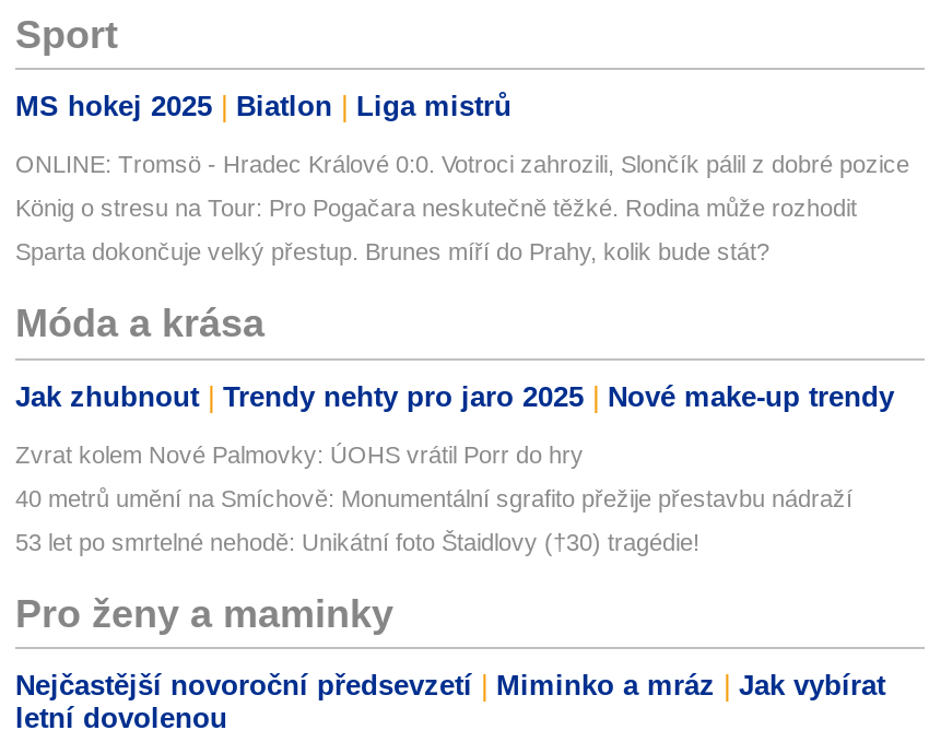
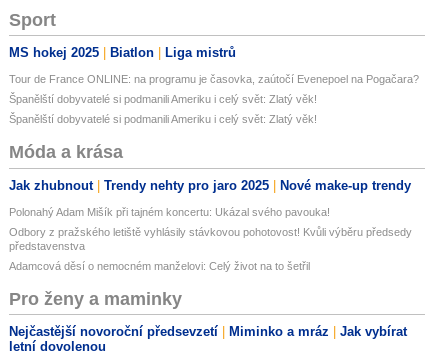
[15,151,909,177] ONLINE: Tromsö - Hradec Králové 0:0. Votroci zahrozili, Slončík pálil z dobré pozice -> [9,73,419,85] Tour de France ONLINE: na programu je časovka, zaútočí Evenepoel na Pogačara?
[15,195,857,221] König o stresu na Tour: Pro Pogačara neskutečně těžké. Rodina může rozhodit -> [9,93,317,105] Španělští dobyvatelé si podmanili Ameriku i celý svět: Zlatý věk!
[15,238,769,265] Sparta dokončuje velký přestup. Brunes míří do Prahy, kolik bude stát? -> [9,113,317,125] Španělští dobyvatelé si podmanili Ameriku i celý svět: Zlatý věk!
[15,441,584,467] Zvrat kolem Nové Palmovky: ÚOHS vrátil Porr do hry -> [9,206,330,218] Polonahý Adam Mišík při tajném koncertu: Ukázal svého pavouka!
[15,484,852,511] 40 metrů umění na Smíchově: Monumentální sgrafito přežije přestavbu nádraží -> [9,226,412,252] Odbory z pražského letiště vyhlásily stávkovou pohotovost! Kvůli výběru předsedy | představenstva
[15,528,699,554] 53 let po smrtelné nehodě: Unikátní foto Štaidlovy (†30) tragédie! -> [9,260,310,272] Adamcová děsí o nemocném manželovi: Celý život na to šetřil

